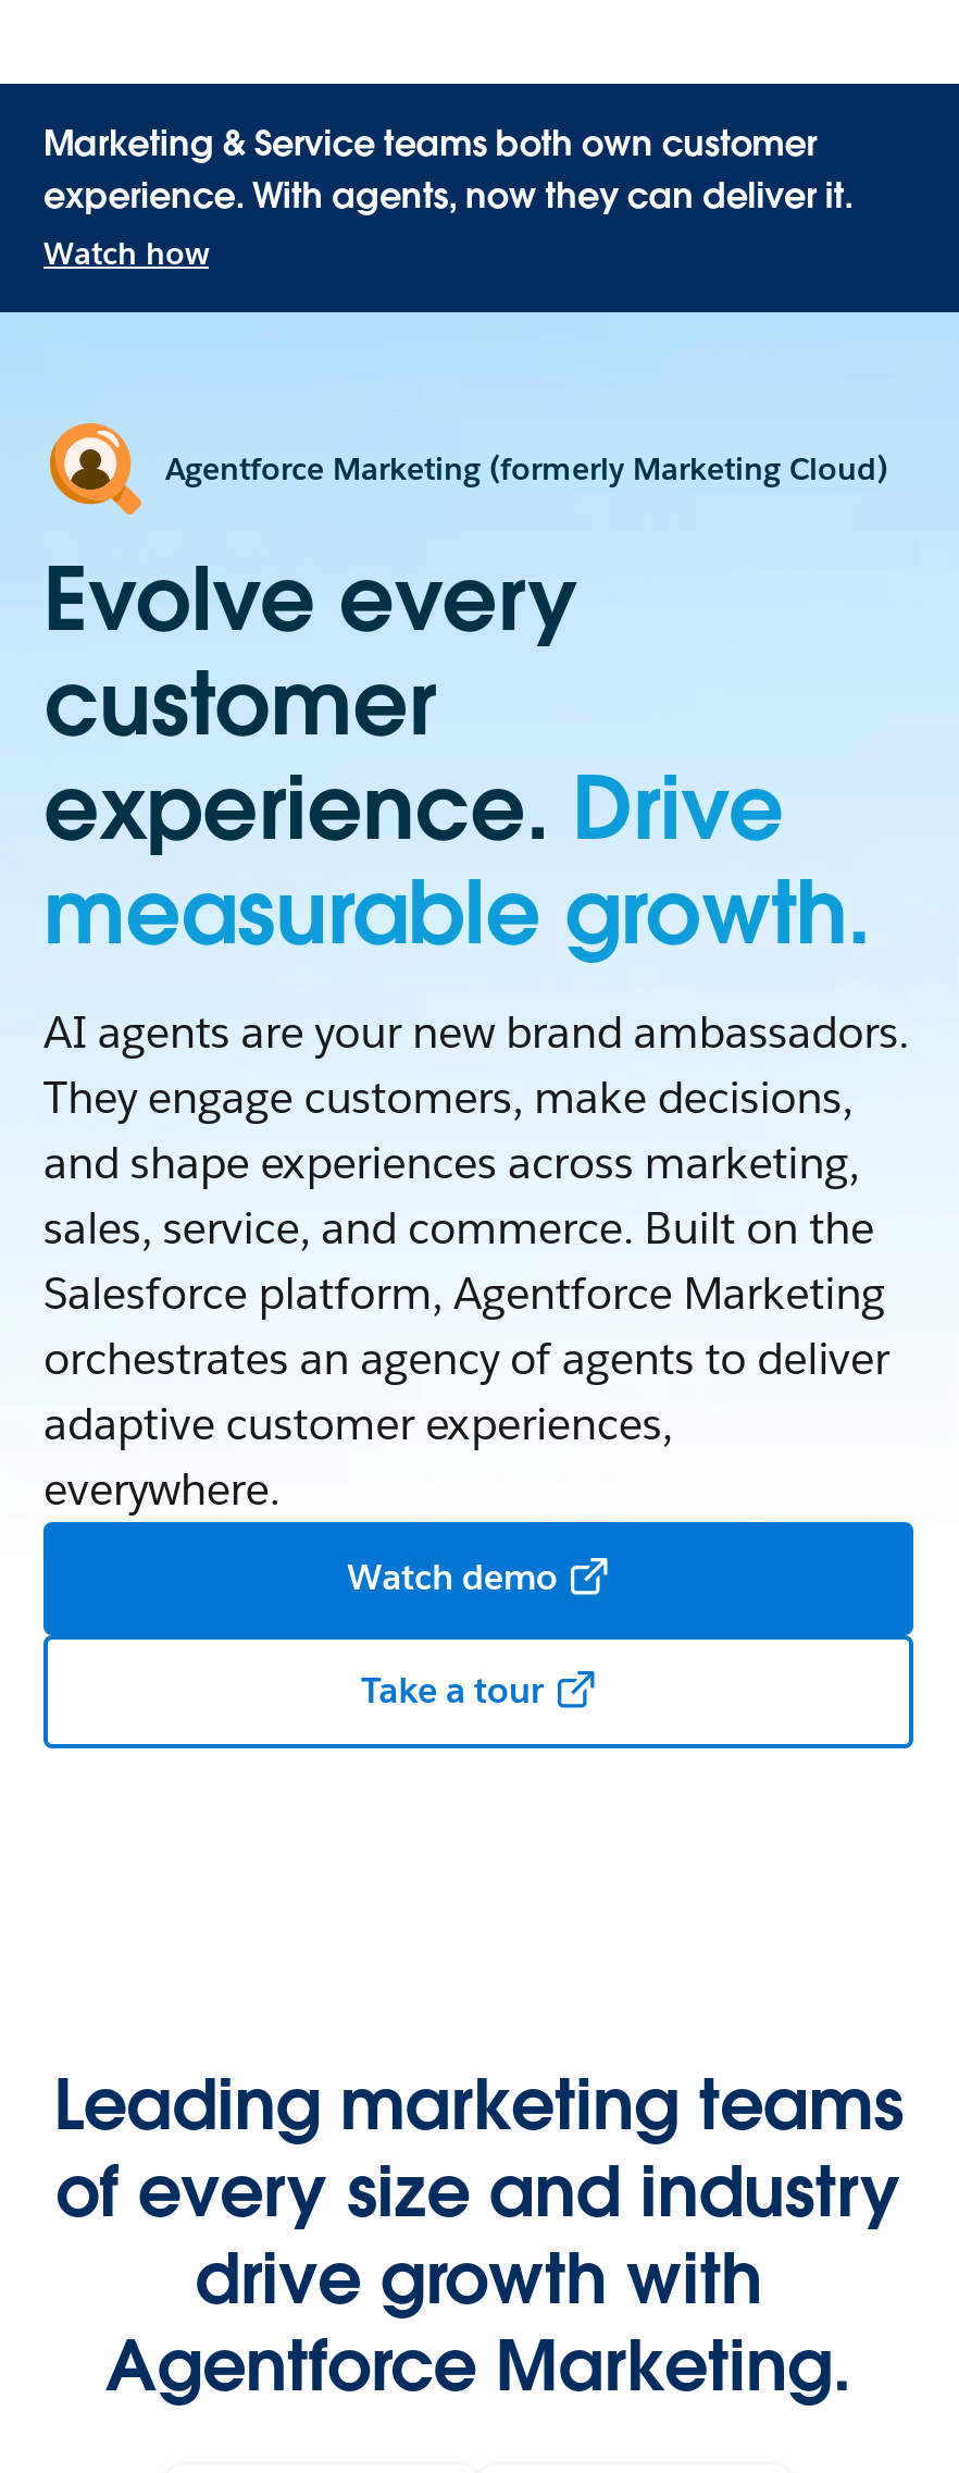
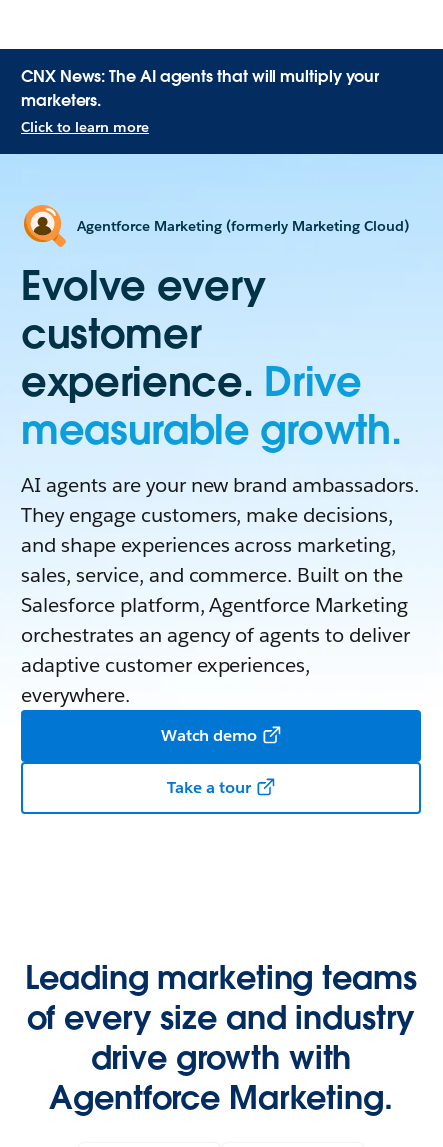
[43,121,853,273] Marketing & Service teams both own customer | experience. With agents, now they can deliver it. | Watch how -> [21,66,379,136] CNX News: The AI agents that will multiply your | marketers. | Click to learn more

